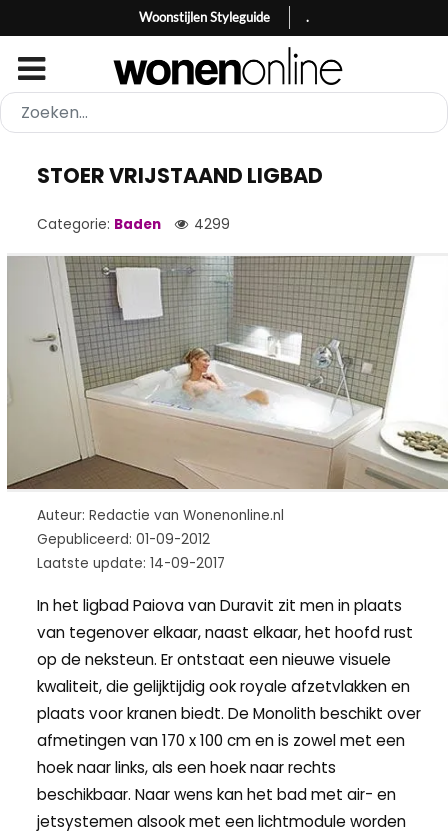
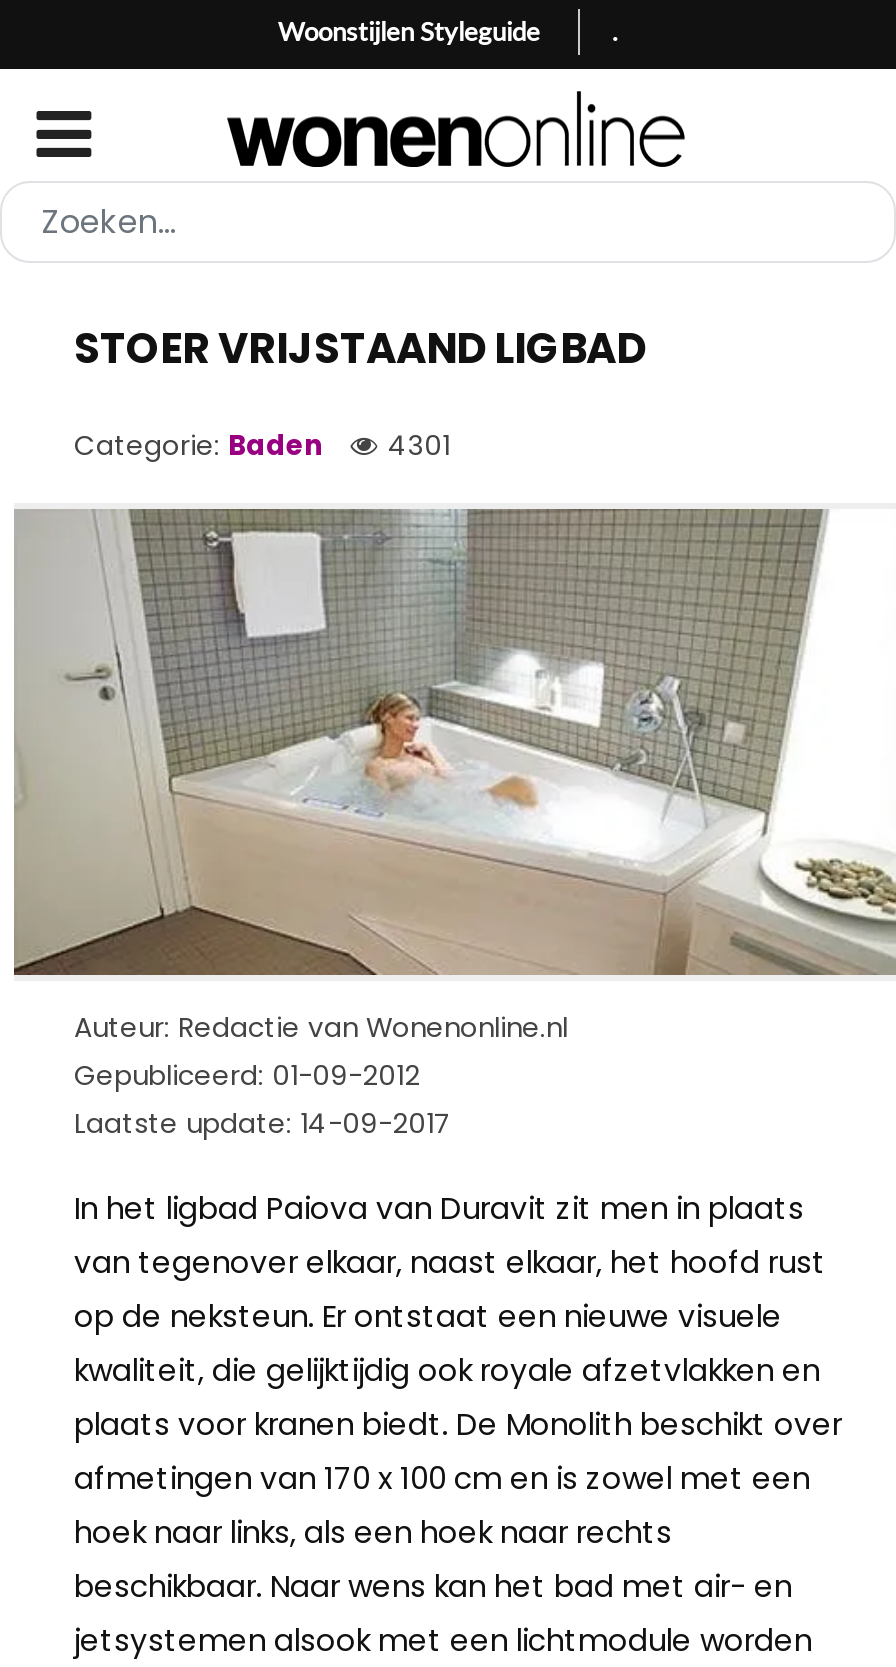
[37,215,230,234] Categorie: Baden 4299 -> [74,427,450,465] Categorie: Baden 4301

